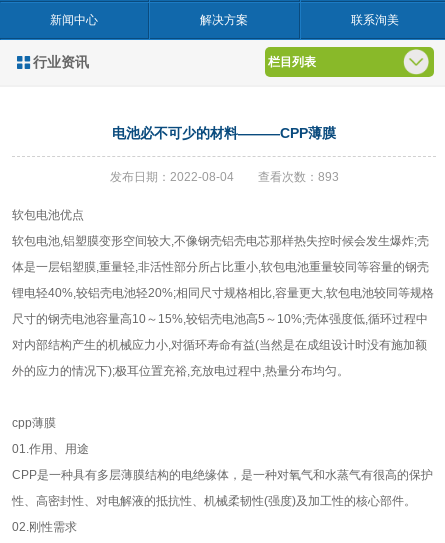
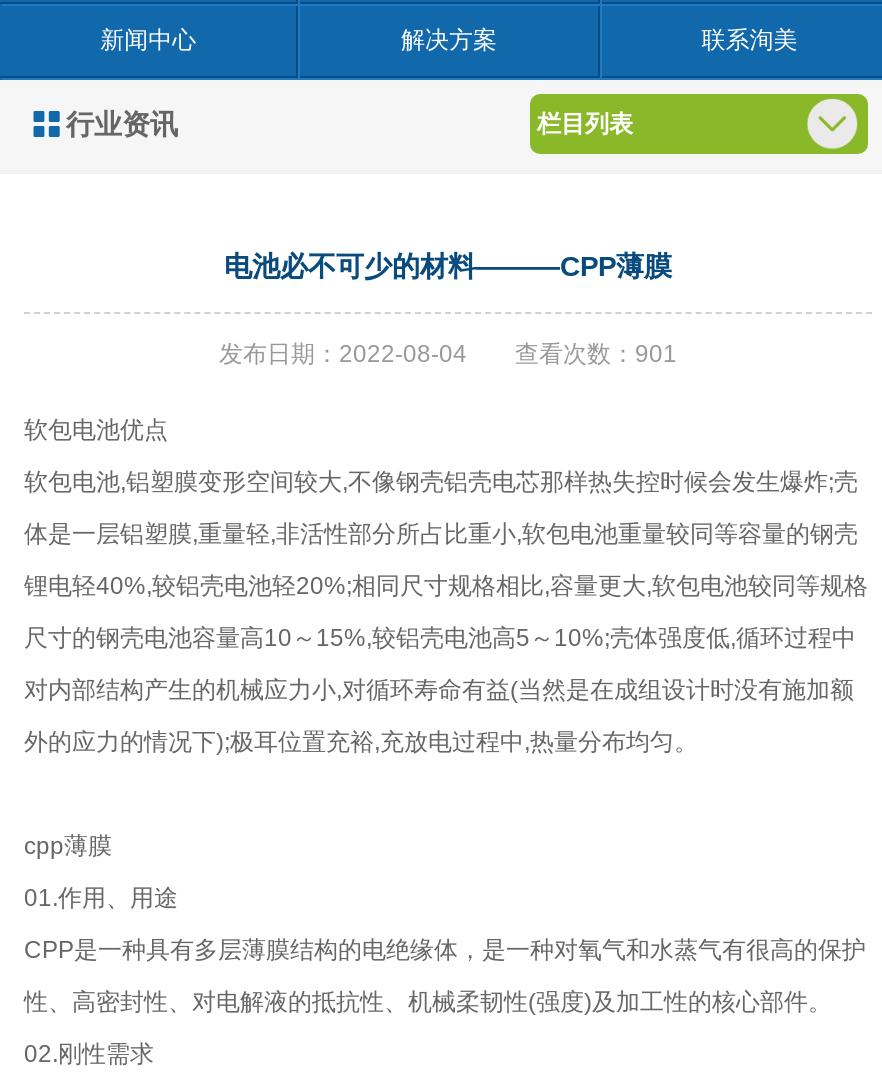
[109,170,338,184] 发布日期：2022-08-04 查看次数：893 -> [219,340,677,368] 发布日期：2022-08-04 查看次数：901

